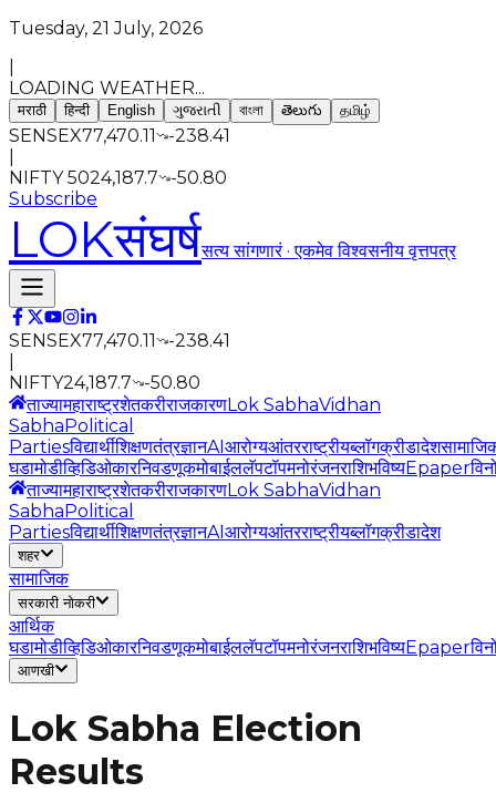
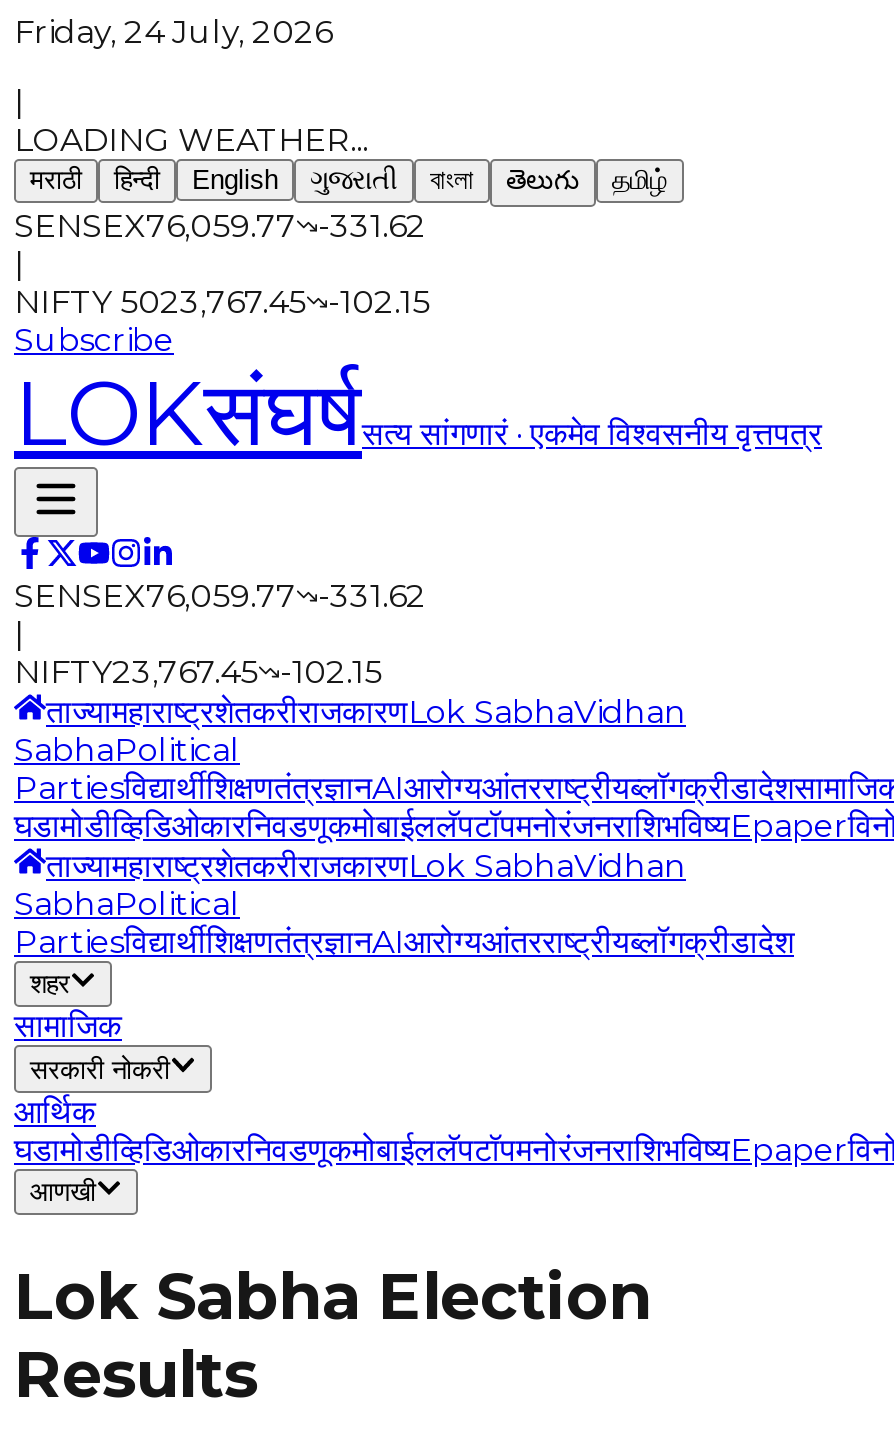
[9,18,203,39] Tuesday, 21 July, 2026 -> [14,13,332,51] Friday, 24 July, 2026
[9,125,230,146] SENSEX77,470.11 -238.41 -> [14,207,426,245] SENSEX76,059.77 -331.62
[9,167,227,188] NIFTY 5024,187.7 -50.80 -> [14,283,430,321] NIFTY 5023,767.45 -102.15
[9,330,230,351] SENSEX77,470.11 -238.41 -> [14,577,426,615] SENSEX76,059.77 -331.62
[9,372,200,393] NIFTY24,187.7 -50.80 -> [14,653,382,691] NIFTY23,767.45 -102.15

